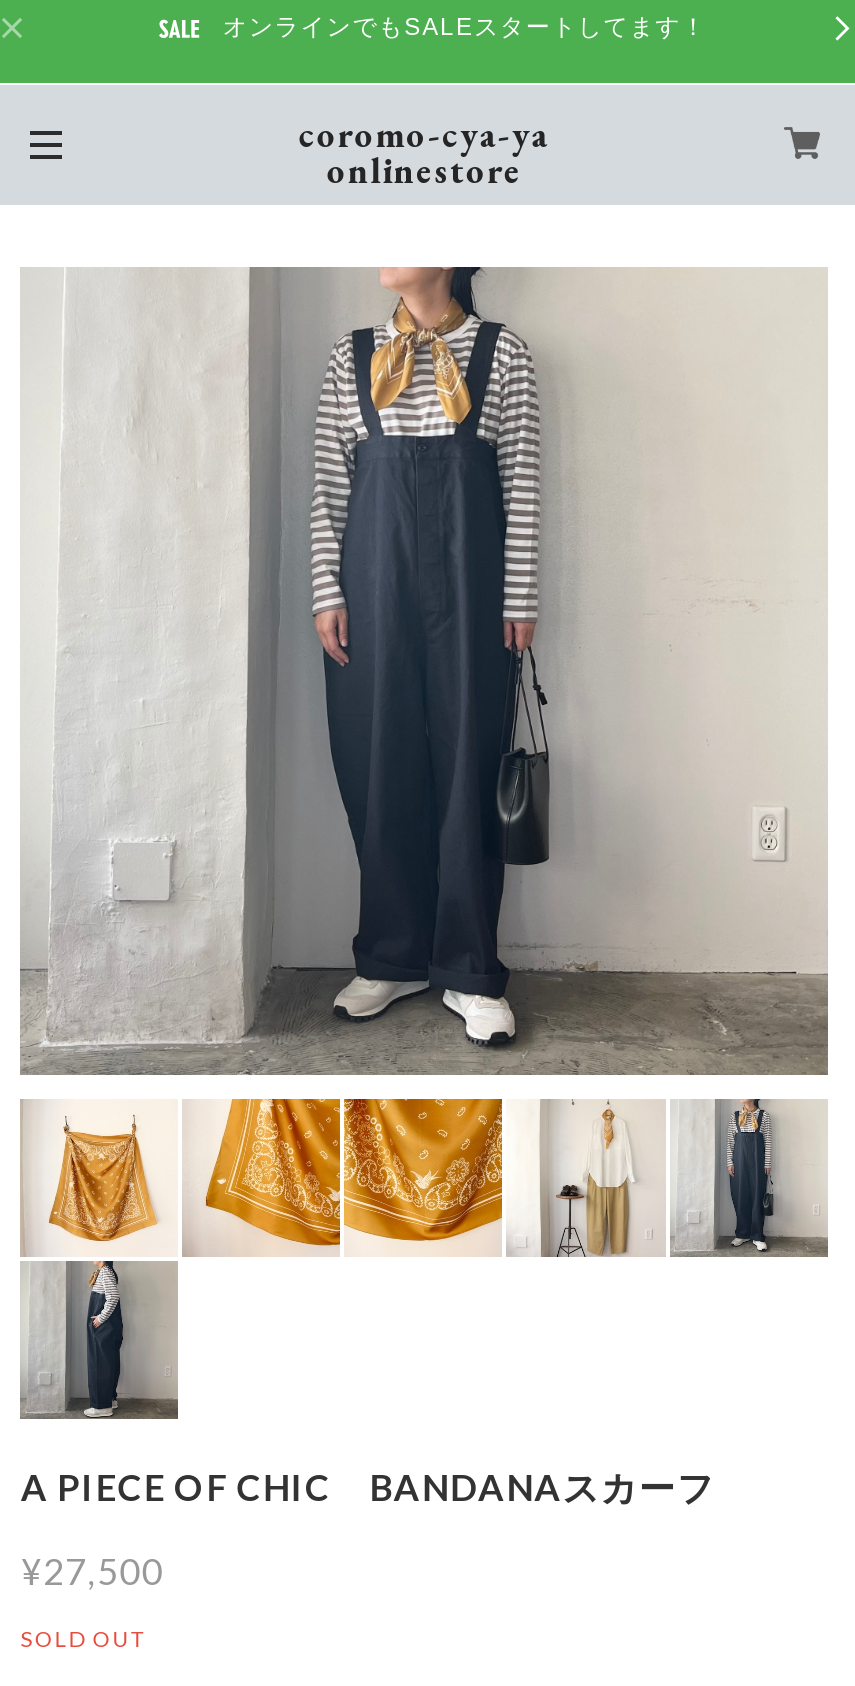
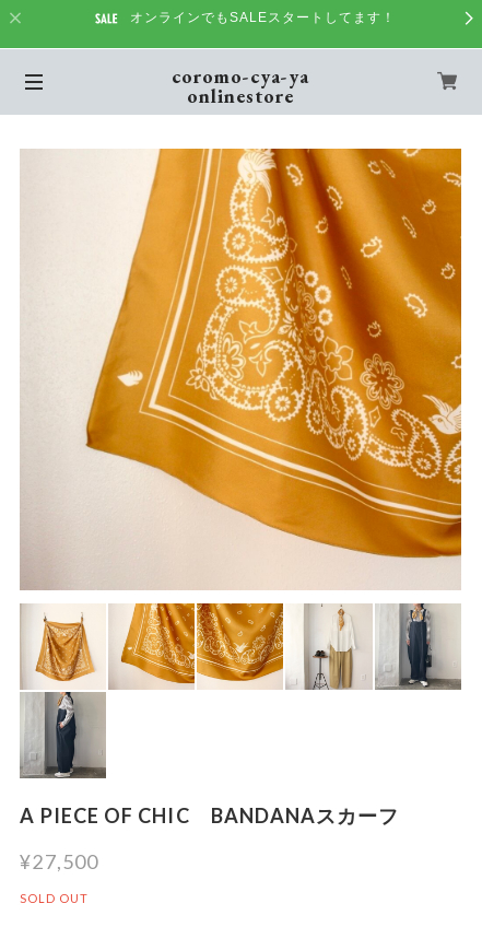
[20,265,830,1077] [image] -> [22,148,462,589] [image]

